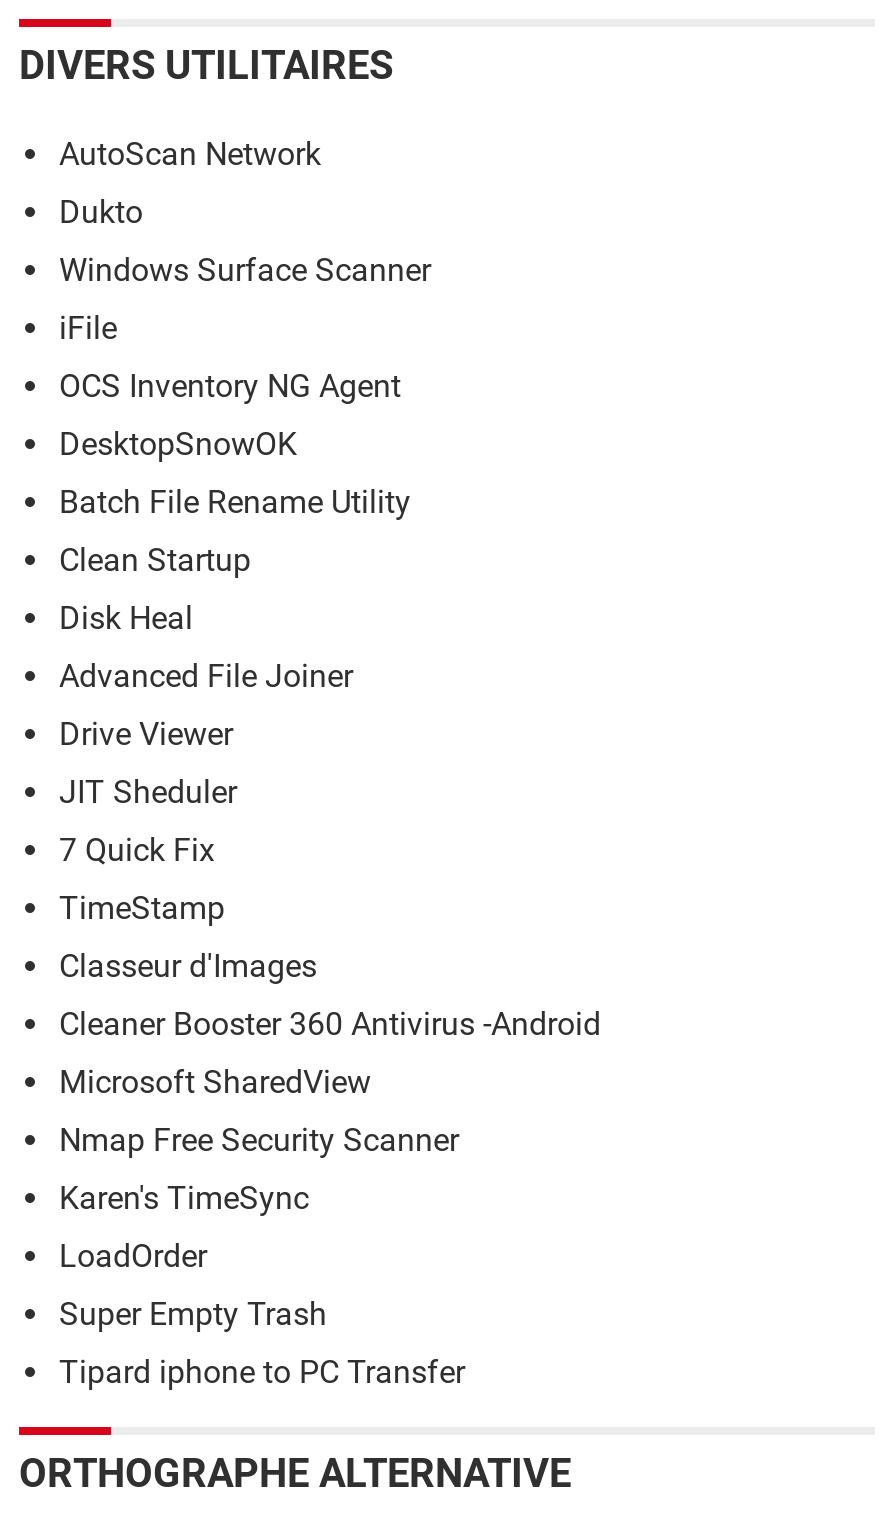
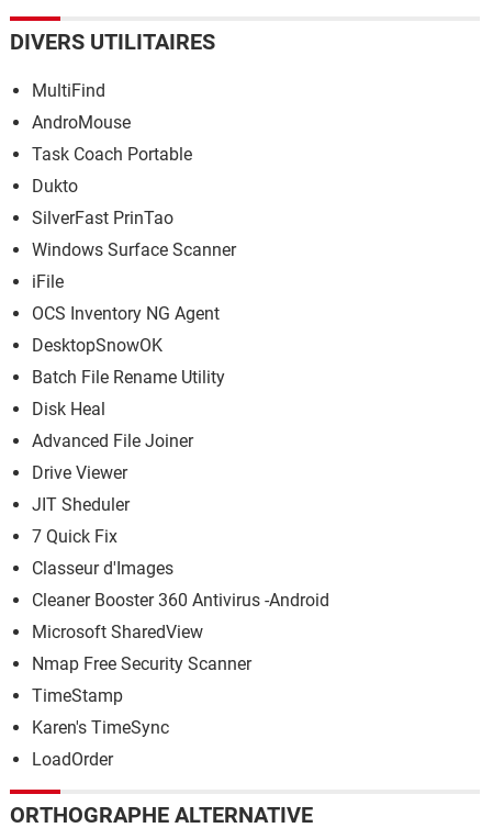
[59,135,321,173] AutoScan Network -> [32,80,192,165] MultiFind | AndroMouse | Task Coach Portable
moved [59,193,143,231] -> [32,176,78,197]: Dukto
none -> [32,208,173,229] SilverFast PrinTao
moved [59,251,431,521] -> [32,240,236,388]: Windows Surface Scanner | iFile | OCS Inventory NG Agent | DesktopSnowOK | Batch File Rename Utility
[59,541,251,579] Clean Startup -> none
moved [59,599,353,869] -> [32,399,193,547]: Disk Heal | Advanced File Joiner | Drive Viewer | JIT Sheduler | 7 Quick Fix
moved [59,889,225,927] -> [32,685,123,706]: TimeStamp
moved [59,947,601,1159] -> [32,558,329,674]: Classeur d'Images | Cleaner Booster 360 Antivirus -Android | Microsoft SharedView | Nmap Free Security Scanner
moved [59,1179,309,1275] -> [32,717,169,770]: Karen's TimeSync | LoadOrder
[59,1295,465,1391] Super Empty Trash | Tipard iphone to PC Transfer -> none

